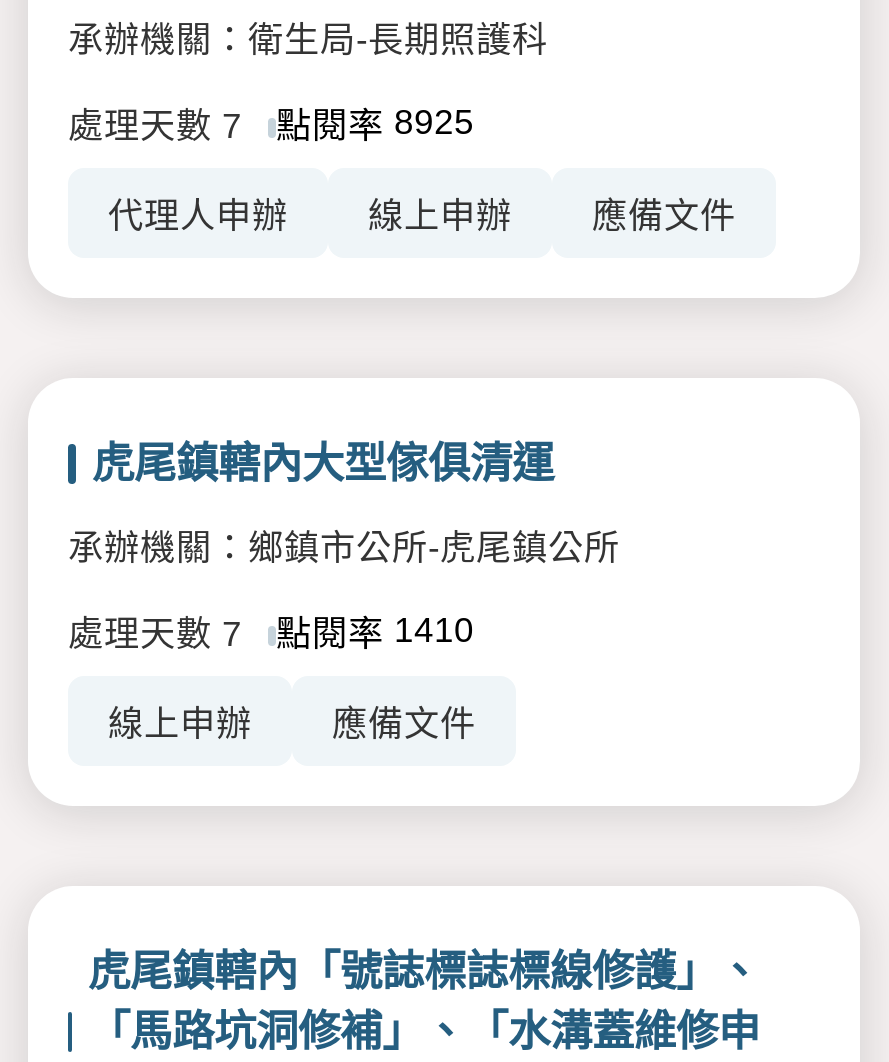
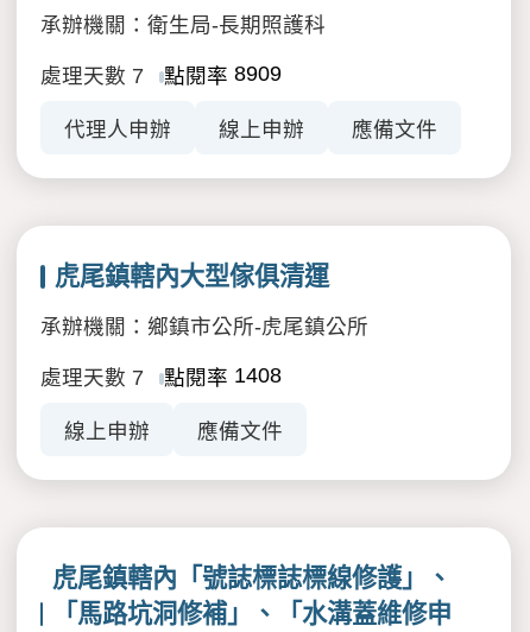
[68,102,474,146] 處理天數 7 點閱率 8925 -> [40,62,282,88] 處理天數 7 點閱率 8909
[68,610,474,654] 處理天數 7 點閱率 1410 -> [40,364,282,390] 處理天數 7 點閱率 1408

